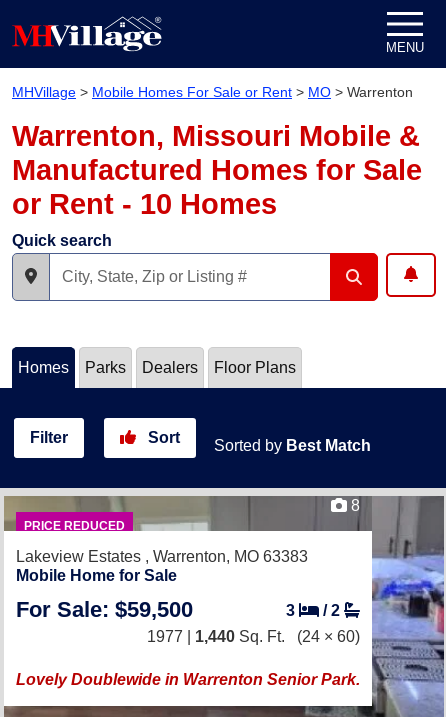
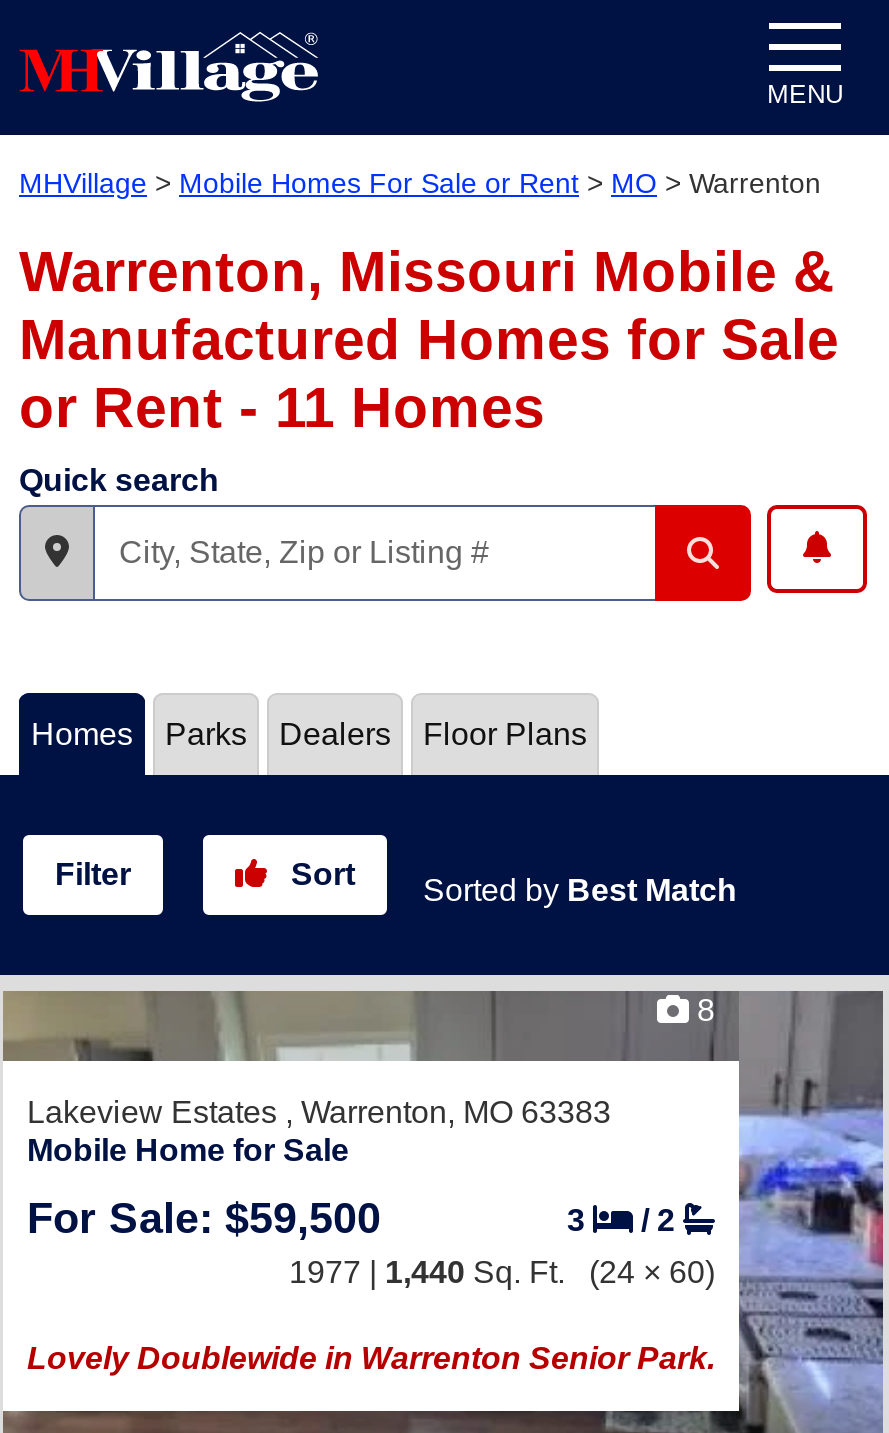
[12,188,277,220] or Rent - 10 Homes -> [19,375,545,439] or Rent - 11 Homes
[24,519,125,533] PRICE REDUCED -> none

